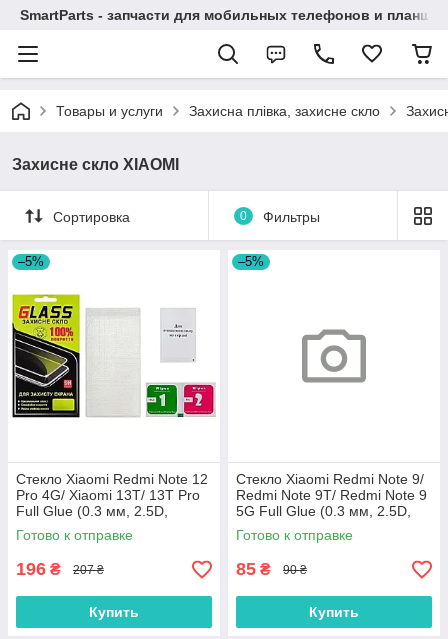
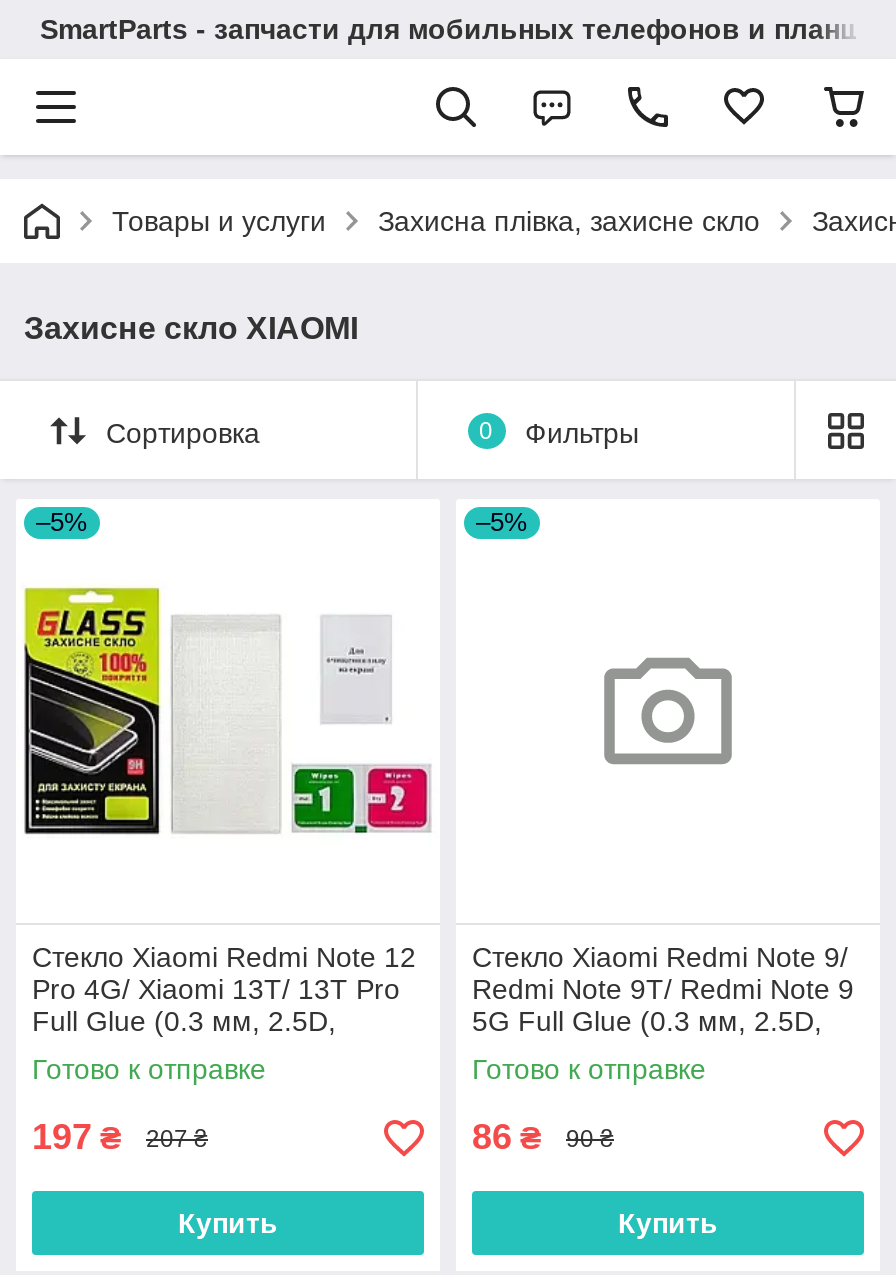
[16,559,104,579] 196 ₴ 207 ₴ -> [32,1117,208,1157] 197 ₴ 207 ₴
[236,559,271,579] 85 ₴ -> [472,1117,542,1157] 86 ₴

